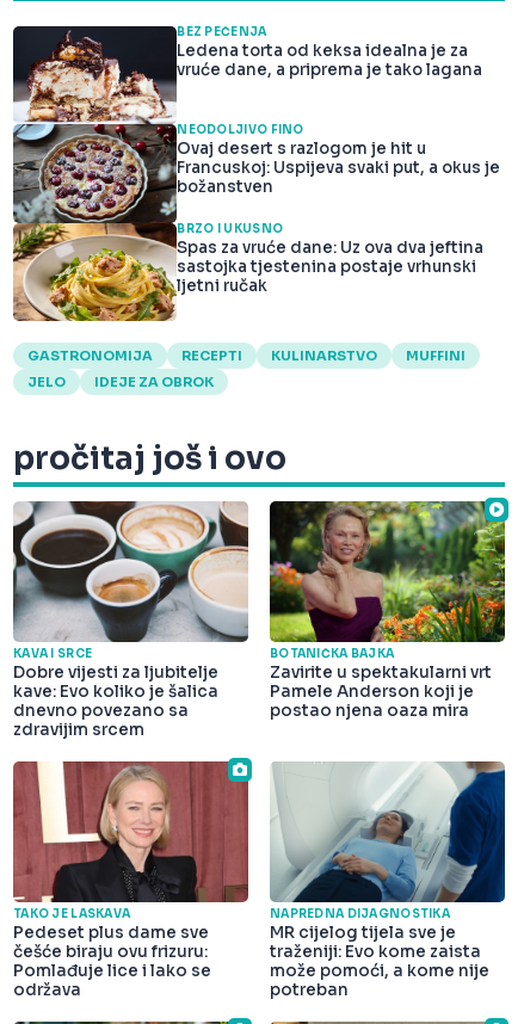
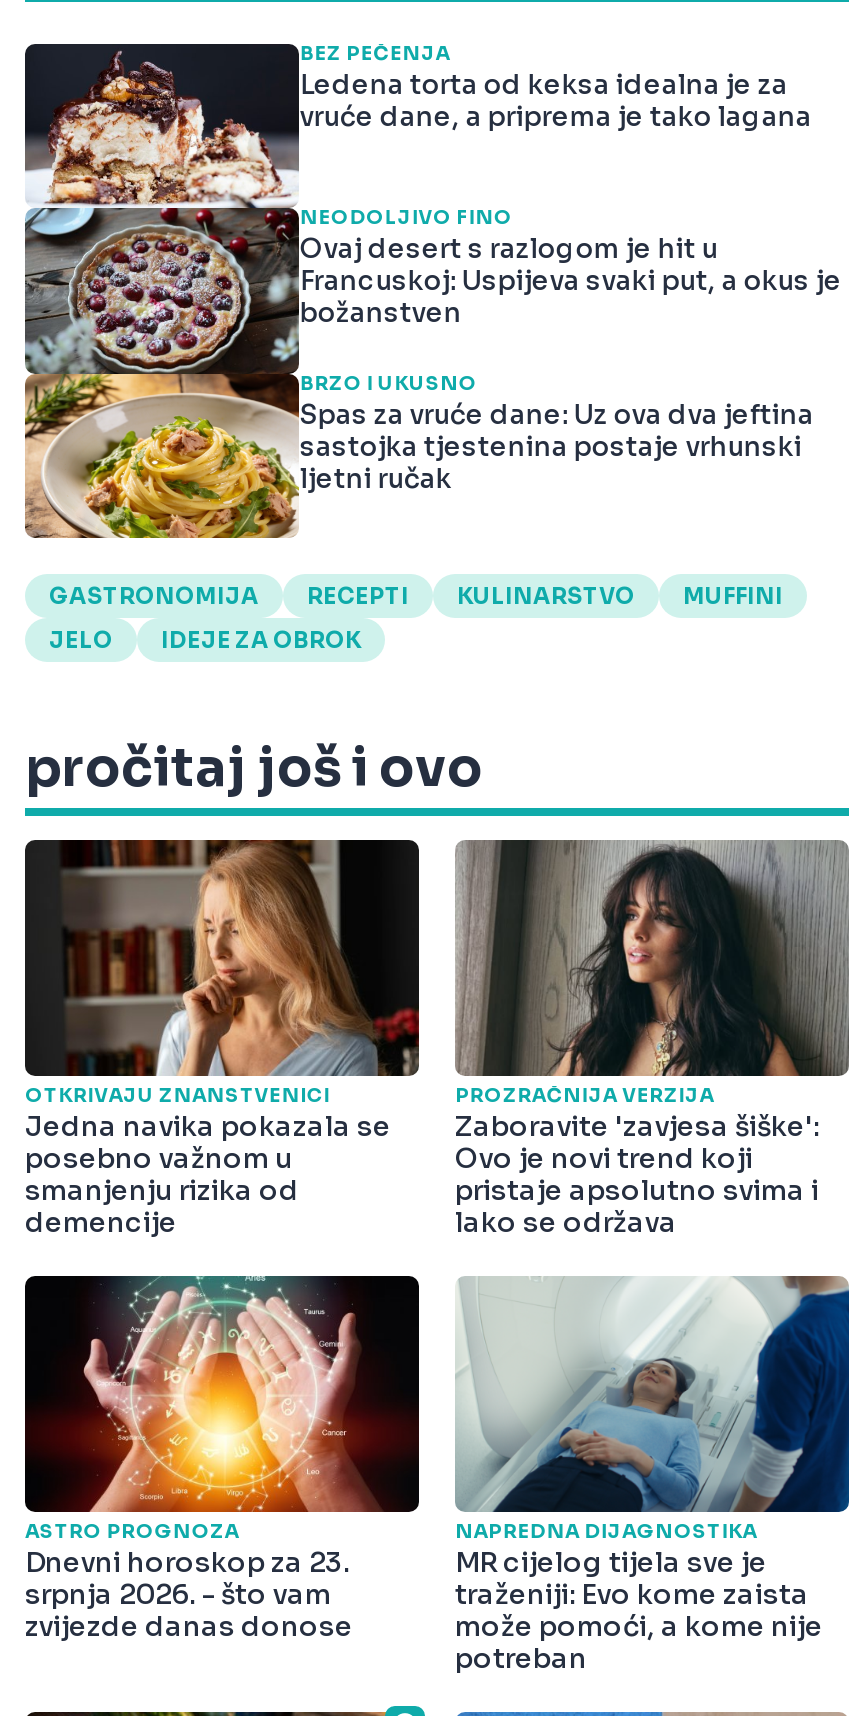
[12,500,248,740] [image] | KAVA I SRCE | Dobre vijesti za ljubitelje | kave: Evo koliko je šalica | dnevno povezano sa | zdravijim srcem -> [23,838,421,1240] [image] | OTKRIVAJU ZNANSTVENICI | Jedna navika pokazala se | posebno važnom u | smanjenju rizika od | demencije
[269,496,510,721] [image] | BOTANIČKA BAJKA | Zavirite u spektakularni vrt | Pamele Anderson koji je | postao njena oaza mira -> [455,834,855,1240] [image] | PROZRAČNIJA VERZIJA | Zaboravite 'zavjesa šiške': | Ovo je novi trend koji | pristaje apsolutno svima i | lako se održava
[12,757,253,1000] [image] | TAKO JE LASKAVA | Pedeset plus dame sve | češće biraju ovu frizuru: | Pomlađuje lice i lako se | održava -> [23,1270,425,1645] [image] | ASTRO PROGNOZA | Dnevni horoskop za 23. | srpnja 2026. - što vam | zvijezde danas donose

